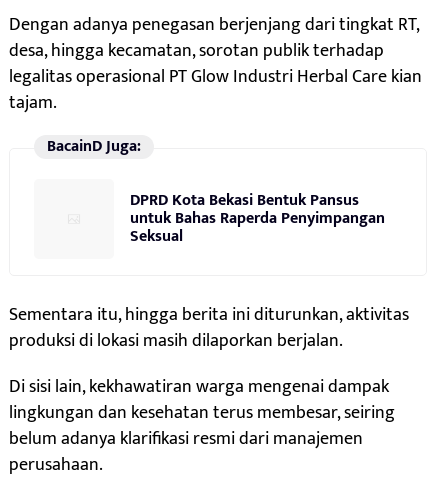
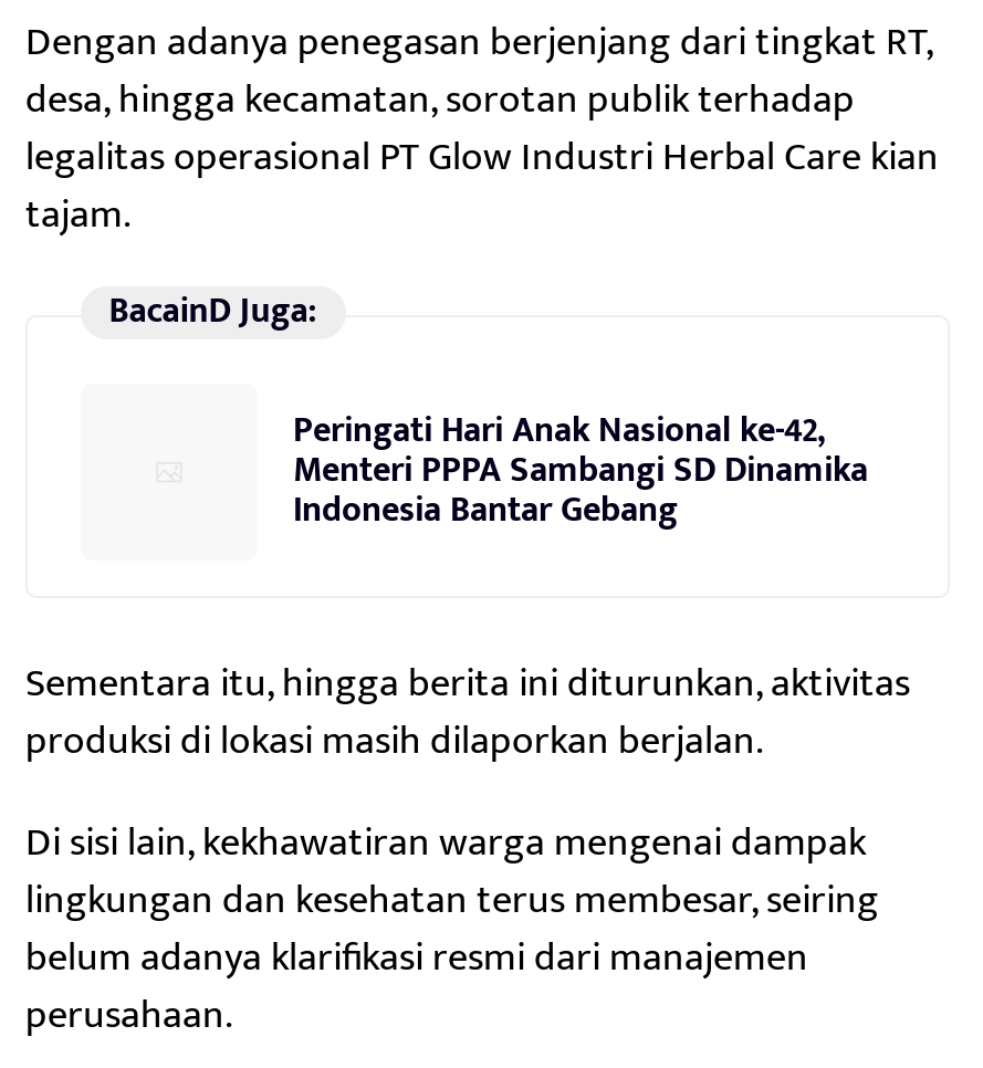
[130,187,385,250] DPRD Kota Bekasi Bentuk Pansus | untuk Bahas Raperda Penyimpangan | Seksual -> [293,402,868,541] Peringati Hari Anak Nasional ke-42, | Menteri PPPA Sambangi SD Dinamika | Indonesia Bantar Gebang

